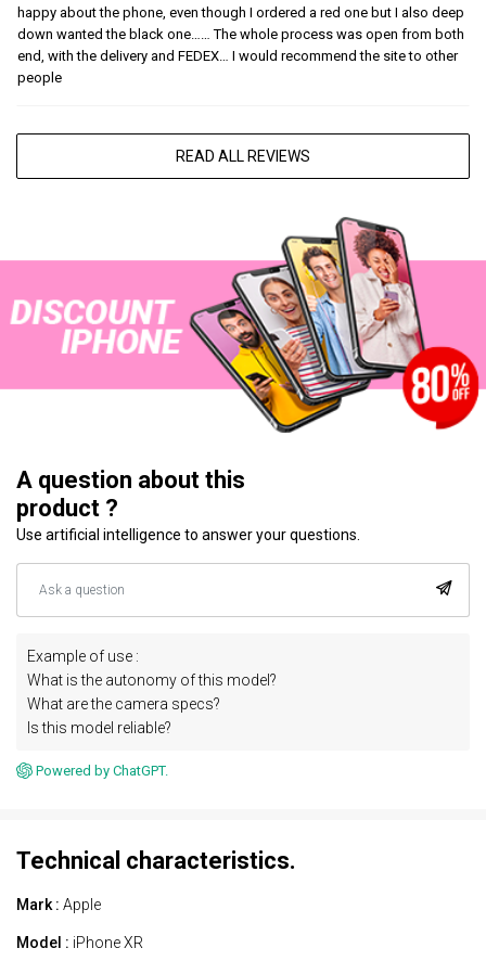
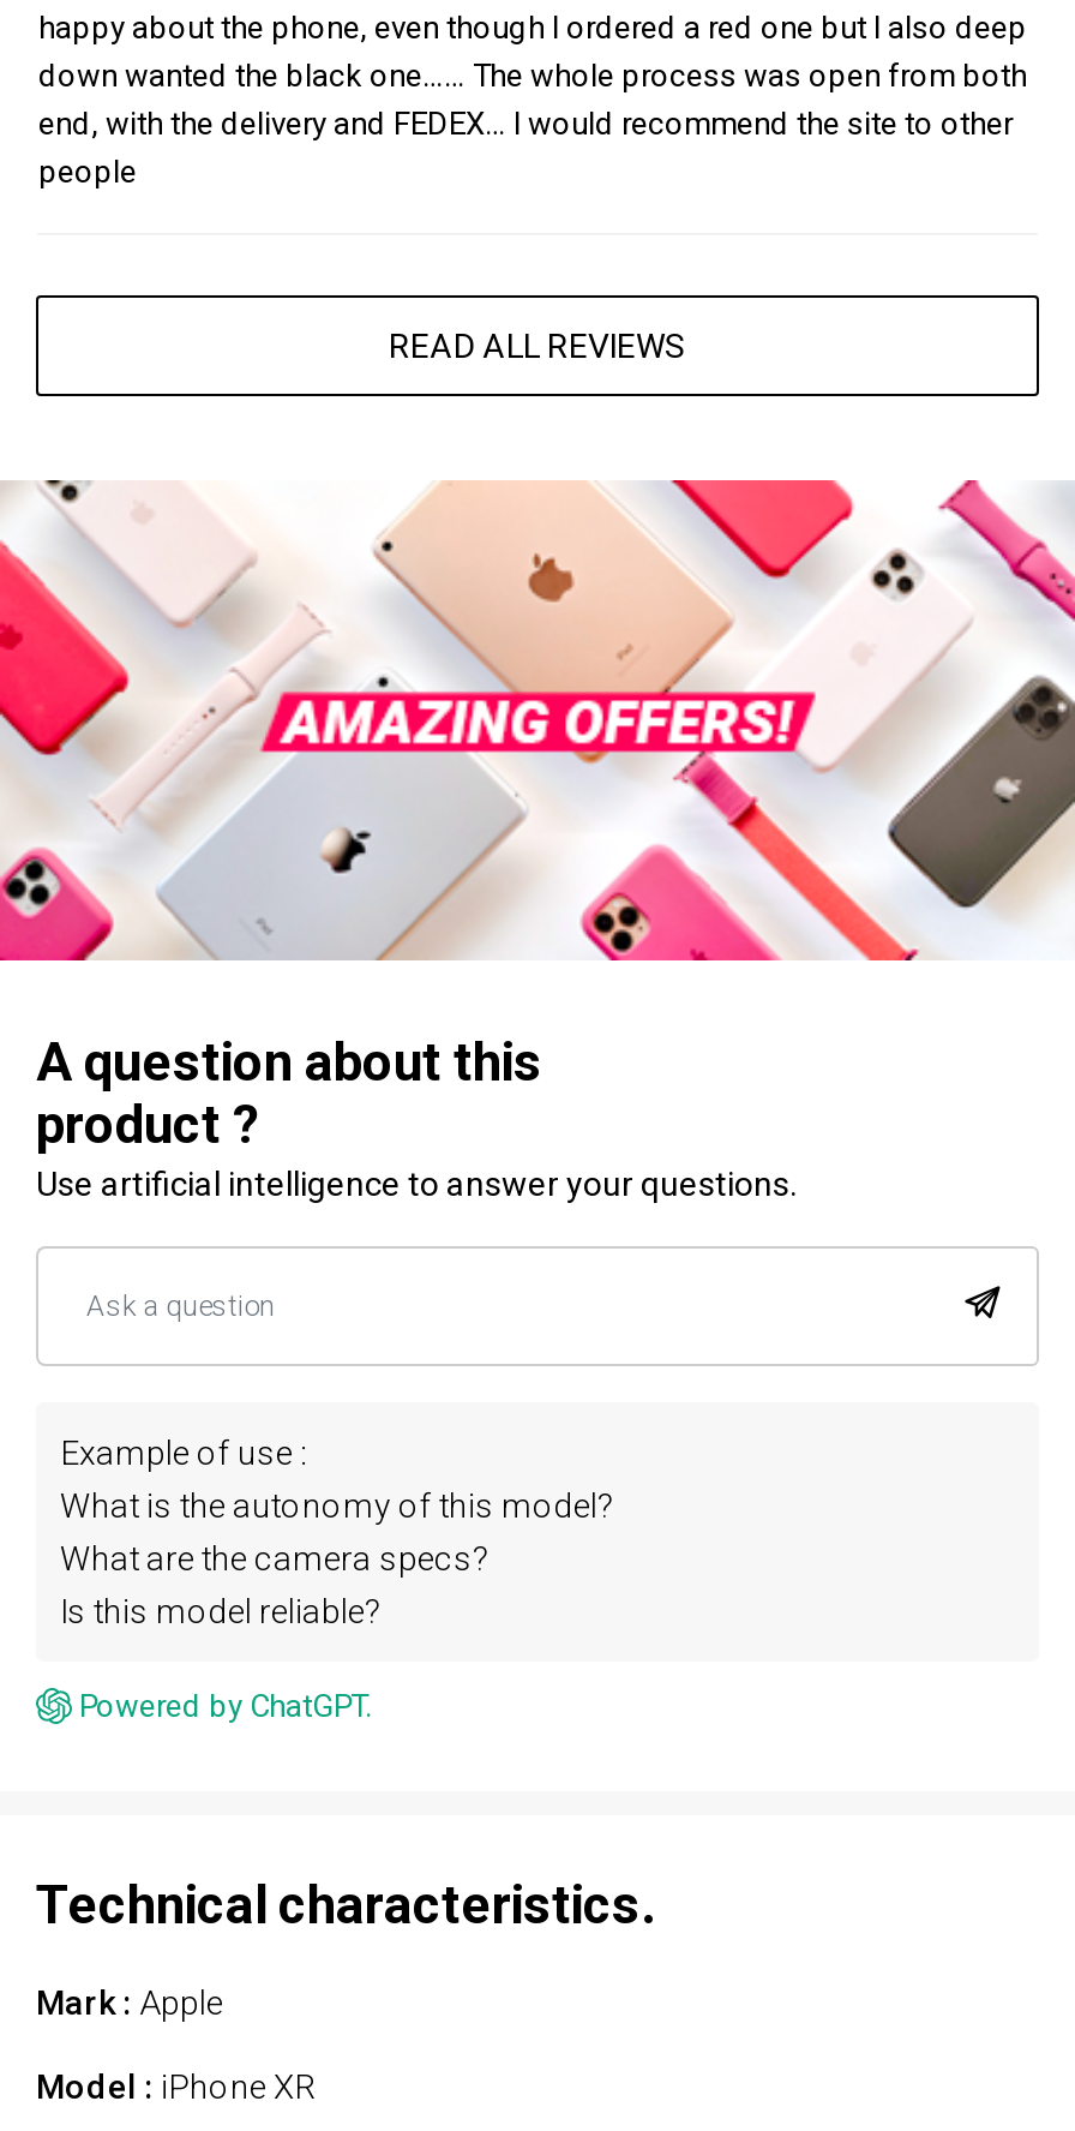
[3,216,483,434] [image] -> [7,478,1068,963] [image]

